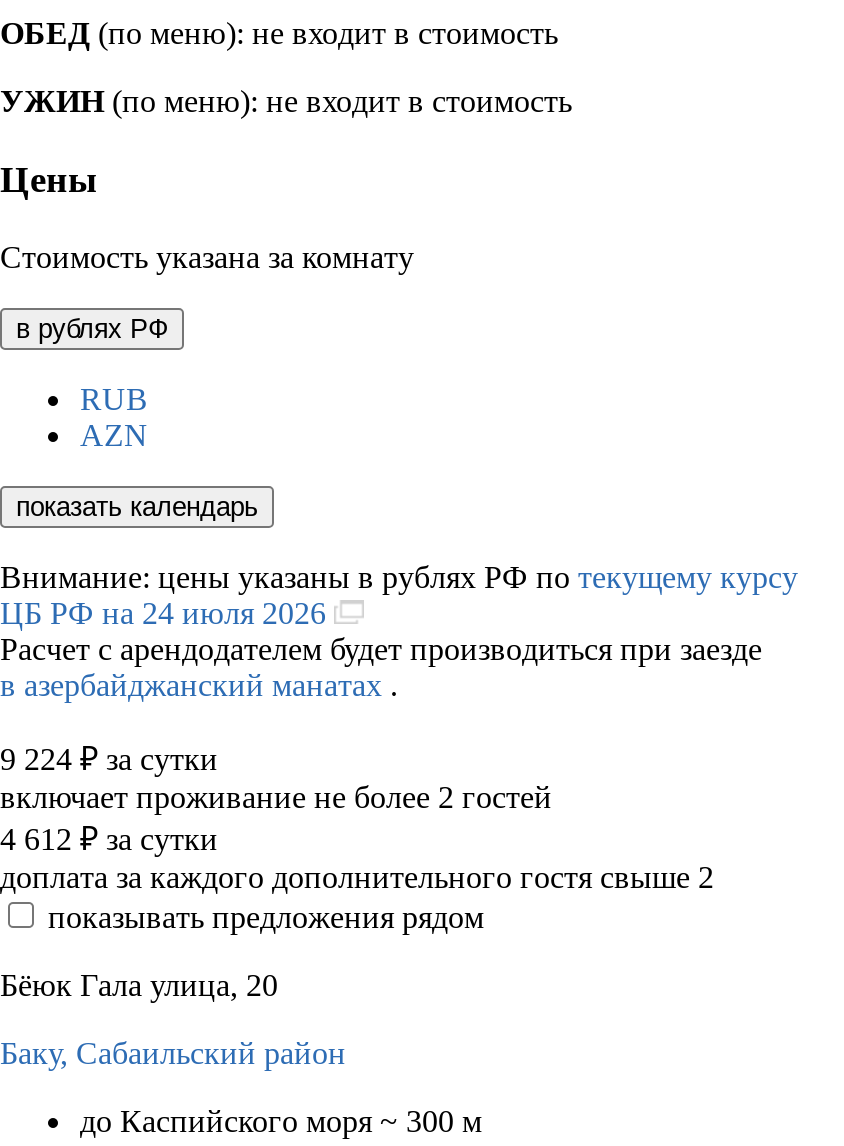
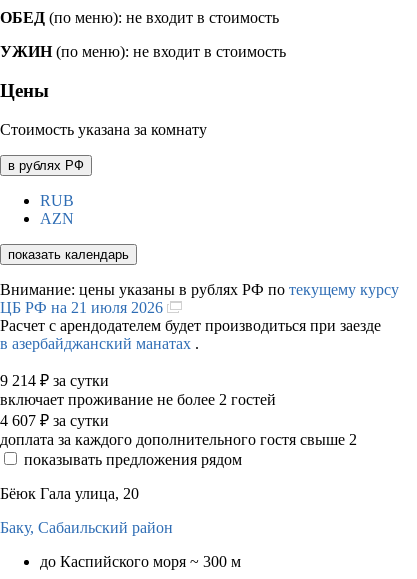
[0,595,334,629] ЦБ РФ на 24 июля 2026 -> [0,298,167,315] ЦБ РФ на 21 июля 2026
[0,741,218,775] 9 224 ₽ за сутки -> [0,371,109,388] 9 214 ₽ за сутки
[0,821,218,855] 4 612 ₽ за сутки -> [0,411,109,428] 4 607 ₽ за сутки

